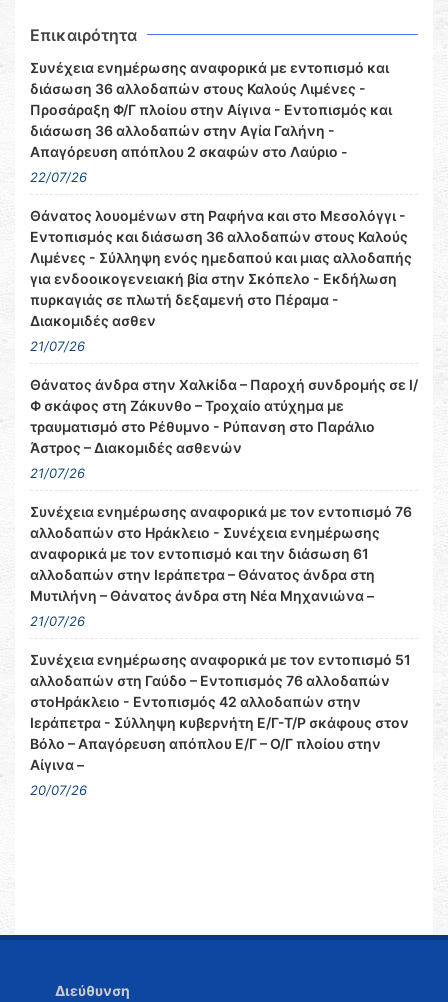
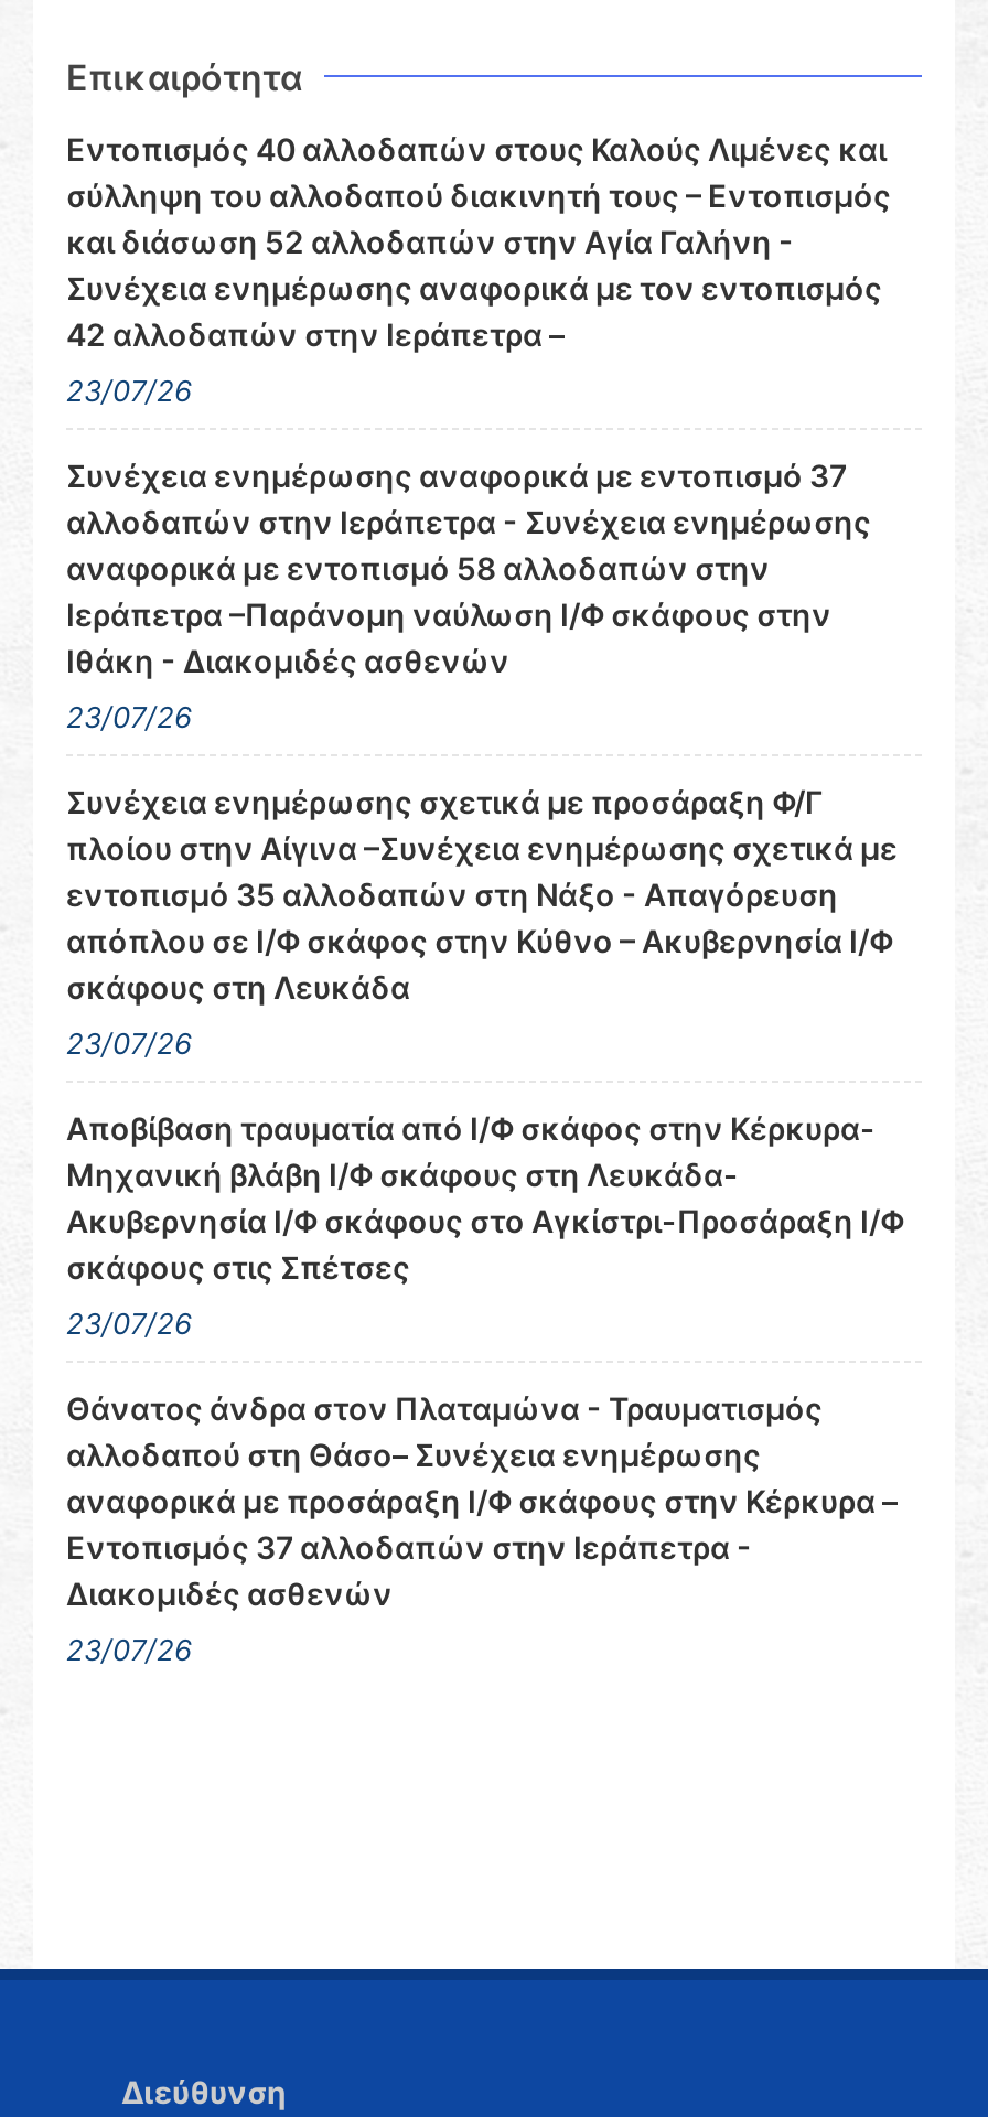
[30,59,392,160] Συνέχεια ενημέρωσης αναφορικά με εντοπισμό και | διάσωση 36 αλλοδαπών στους Καλούς Λιμένες - | Προσάραξη Φ/Γ πλοίου στην Αίγινα - Εντοπισμός και | διάσωση 36 αλλοδαπών στην Αγία Γαλήνη - | Απαγόρευση απόπλου 2 σκαφών στο Λαύριο - -> [66,130,891,353] Εντοπισμός 40 αλλοδαπών στους Καλούς Λιμένες και | σύλληψη του αλλοδαπού διακινητή τους – Εντοπισμός | και διάσωση 52 αλλοδαπών στην Αγία Γαλήνη - | Συνέχεια ενημέρωσης αναφορικά με τον εντοπισμός | 42 αλλοδαπών στην Ιεράπετρα –
[30,169,87,185] 22/07/26 -> [66,373,192,408] 23/07/26
[30,207,412,329] Θάνατος λουομένων στη Ραφήνα και στο Μεσολόγγι - | Εντοπισμός και διάσωση 36 αλλοδαπών στους Καλούς | Λιμένες - Σύλληψη ενός ημεδαπού και μιας αλλοδαπής | για ενδοοικογενειακή βία στην Σκόπελο - Εκδήλωση | πυρκαγιάς σε πλωτή δεξαμενή στο Πέραμα - | Διακομιδές ασθεν -> [66,456,871,679] Συνέχεια ενημέρωσης αναφορικά με εντοπισμό 37 | αλλοδαπών στην Ιεράπετρα - Συνέχεια ενημέρωσης | αναφορικά με εντοπισμό 58 αλλοδαπών στην | Ιεράπετρα –Παράνομη ναύλωση Ι/Φ σκάφους στην | Ιθάκη - Διακομιδές ασθενών
[30,338,85,354] 21/07/26 -> [66,699,192,734] 23/07/26
[30,376,418,456] Θάνατος άνδρα στην Χαλκίδα – Παροχή συνδρομής σε Ι/ | Φ σκάφος στη Ζάκυνθο – Τροχαίο ατύχημα με | τραυματισμό στο Ρέθυμνο - Ρύπανση στο Παράλιο | Άστρος – Διακομιδές ασθενών -> [66,783,898,1006] Συνέχεια ενημέρωσης σχετικά με προσάραξη Φ/Γ | πλοίου στην Αίγινα –Συνέχεια ενημέρωσης σχετικά με | εντοπισμό 35 αλλοδαπών στη Νάξο - Απαγόρευση | απόπλου σε Ι/Φ σκάφος στην Κύθνο – Ακυβερνησία Ι/Φ | σκάφους στη Λευκάδα
[30,465,85,481] 21/07/26 -> [66,1025,192,1061] 23/07/26
[30,503,412,604] Συνέχεια ενημέρωσης αναφορικά με τον εντοπισμό 76 | αλλοδαπών στo Ηράκλειο - Συνέχεια ενημέρωσης | αναφορικά με τον εντοπισμό και την διάσωση 61 | αλλοδαπών στην Ιεράπετρα – Θάνατος άνδρα στη | Μυτιλήνη – Θάνατος άνδρα στη Νέα Μηχανιώνα – -> [66,1109,904,1286] Αποβίβαση τραυματία από Ι/Φ σκάφος στην Κέρκυρα- | Μηχανική βλάβη Ι/Φ σκάφους στη Λευκάδα- | Ακυβερνησία Ι/Φ σκάφους στο Αγκίστρι-Προσάραξη Ι/Φ | σκάφους στις Σπέτσες
[30,613,85,629] 21/07/26 -> [66,1305,192,1341] 23/07/26
[30,651,411,773] Συνέχεια ενημέρωσης αναφορικά με τον εντοπισμό 51 | αλλοδαπών στη Γαύδο – Εντοπισμός 76 αλλοδαπών | στoΗράκλειο - Εντοπισμός 42 αλλοδαπών στην | Ιεράπετρα - Σύλληψη κυβερνήτη Ε/Γ-Τ/Ρ σκάφους στον | Βόλο – Απαγόρευση απόπλου Ε/Γ – Ο/Γ πλοίου στην | Αίγινα – -> [66,1389,898,1612] Θάνατος άνδρα στον Πλαταμώνα - Τραυματισμός | αλλοδαπού στη Θάσο– Συνέχεια ενημέρωσης | αναφορικά με προσάραξη Ι/Φ σκάφους στην Κέρκυρα – | Εντοπισμός 37 αλλοδαπών στην Ιεράπετρα - | Διακομιδές ασθενών
[30,782,87,798] 20/07/26 -> [66,1632,192,1667] 23/07/26

